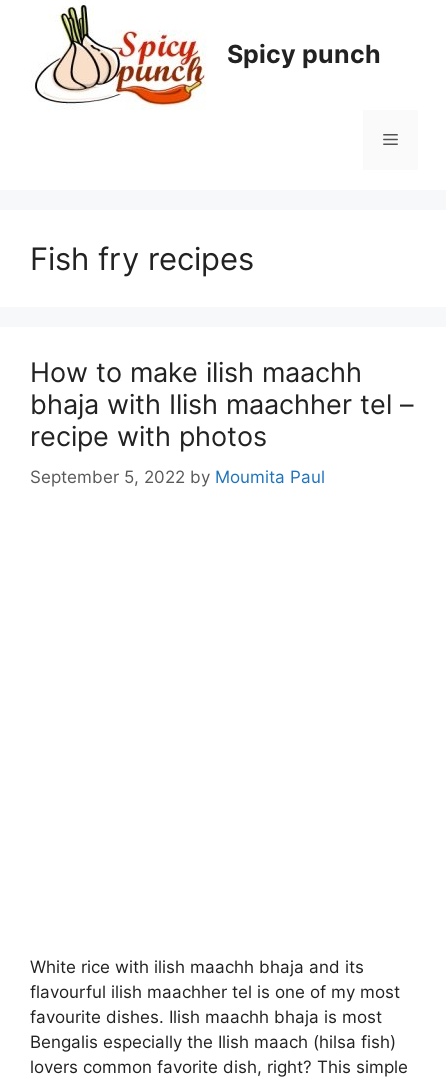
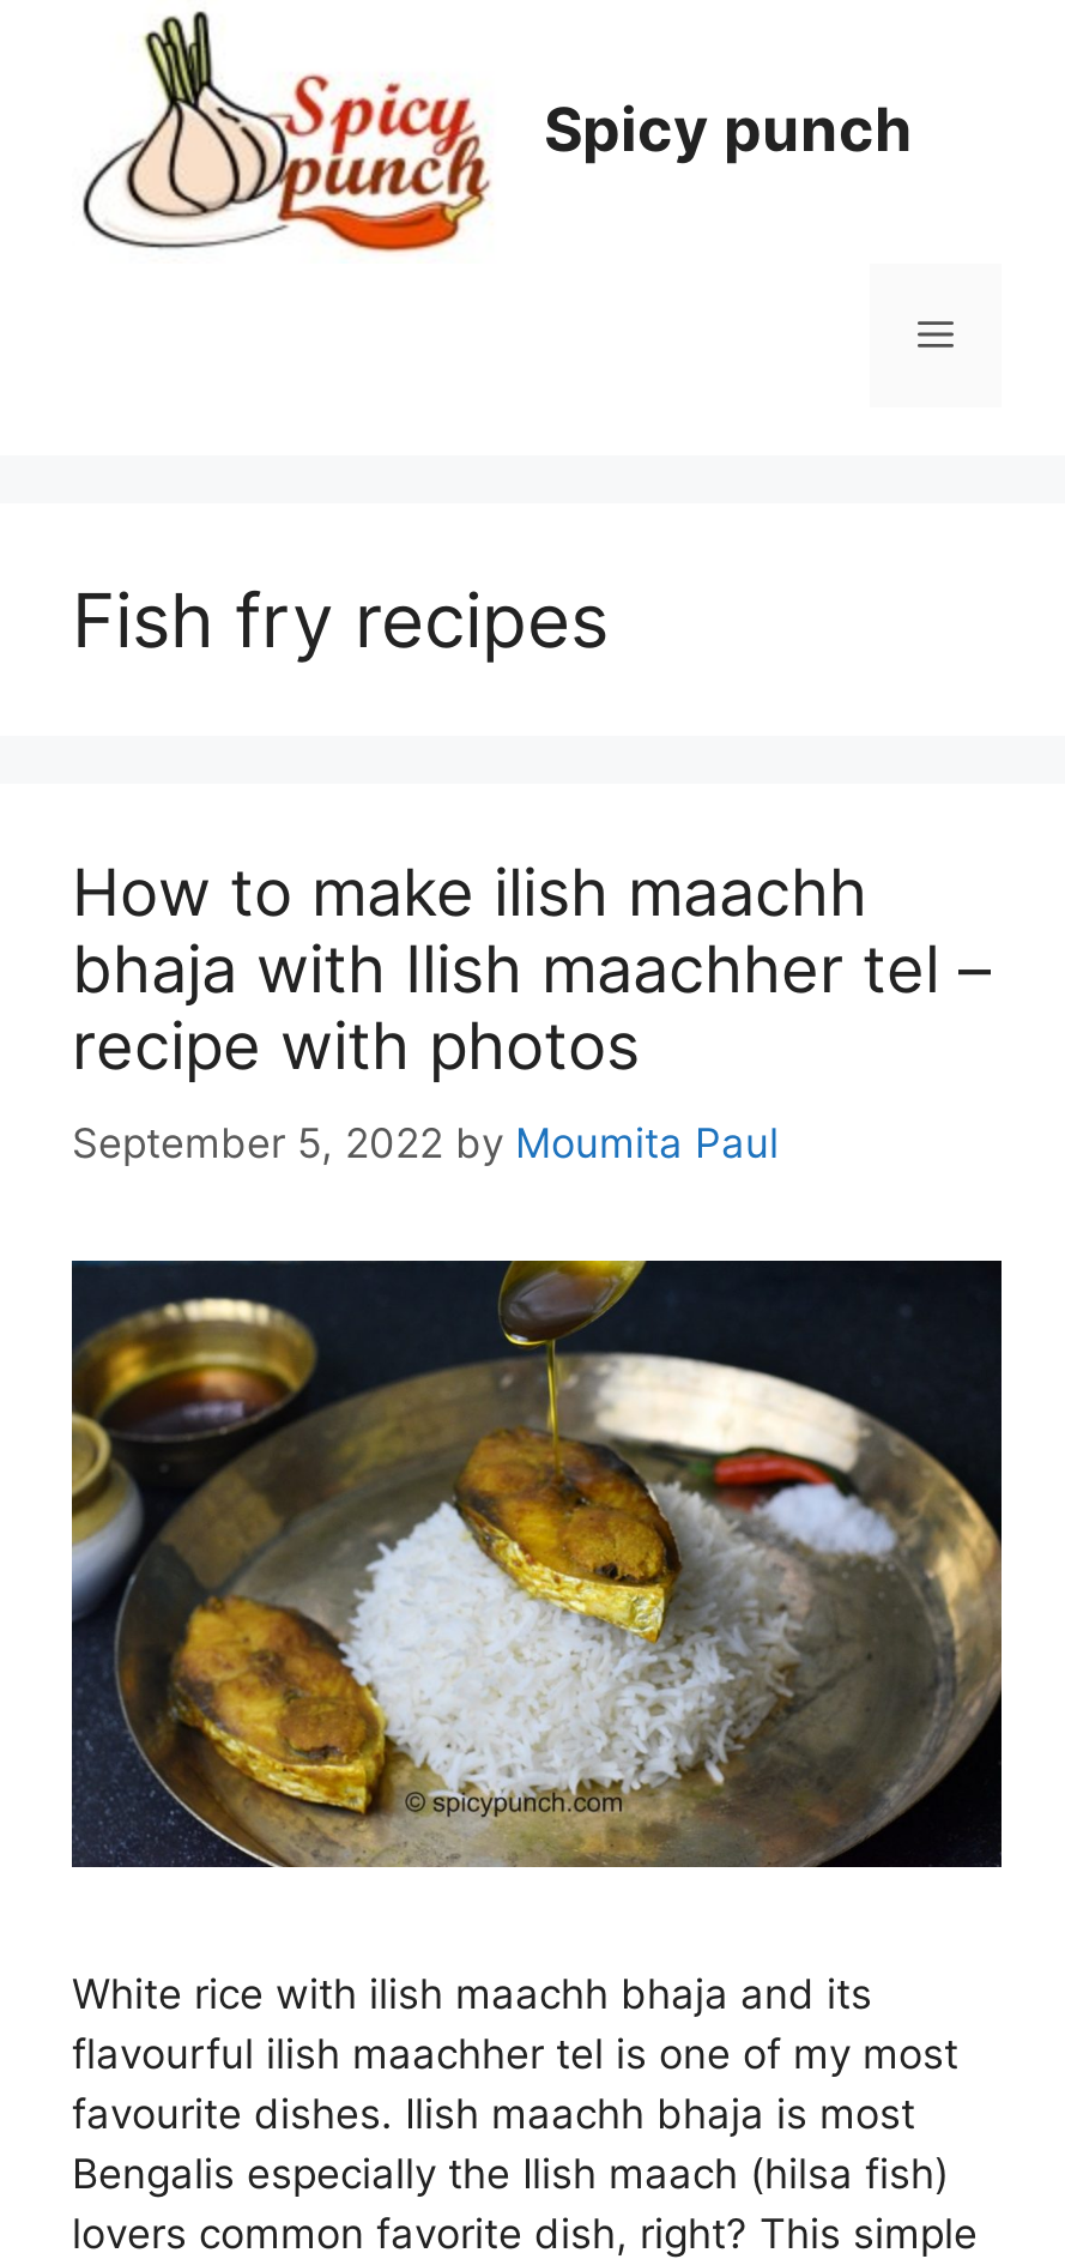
none -> [69,1258,1004,1870] [image]

